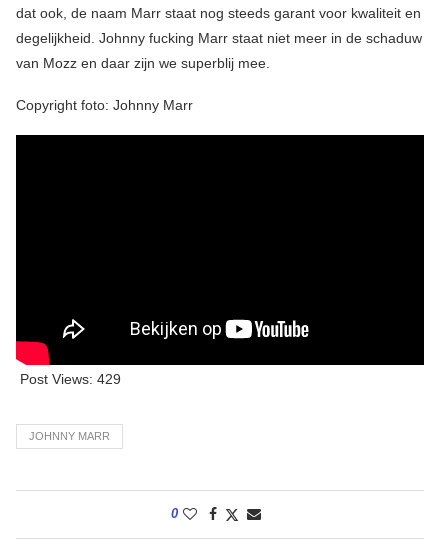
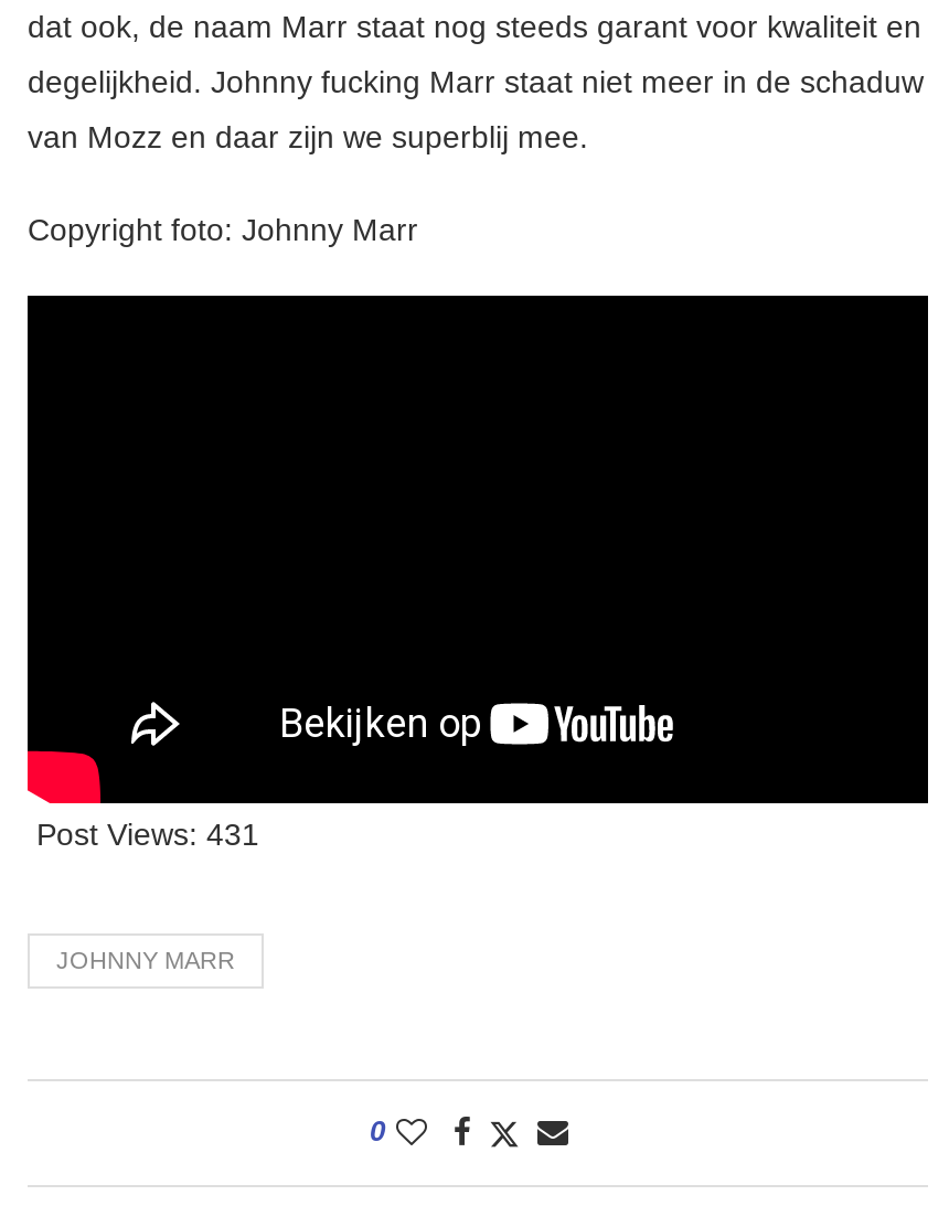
[20,371,121,387] Post Views: 429 -> [36,816,259,852] Post Views: 431

